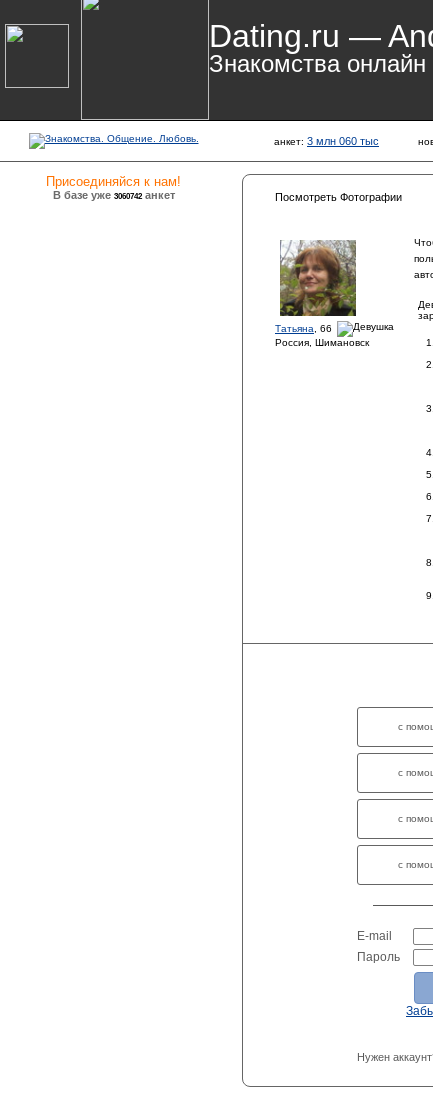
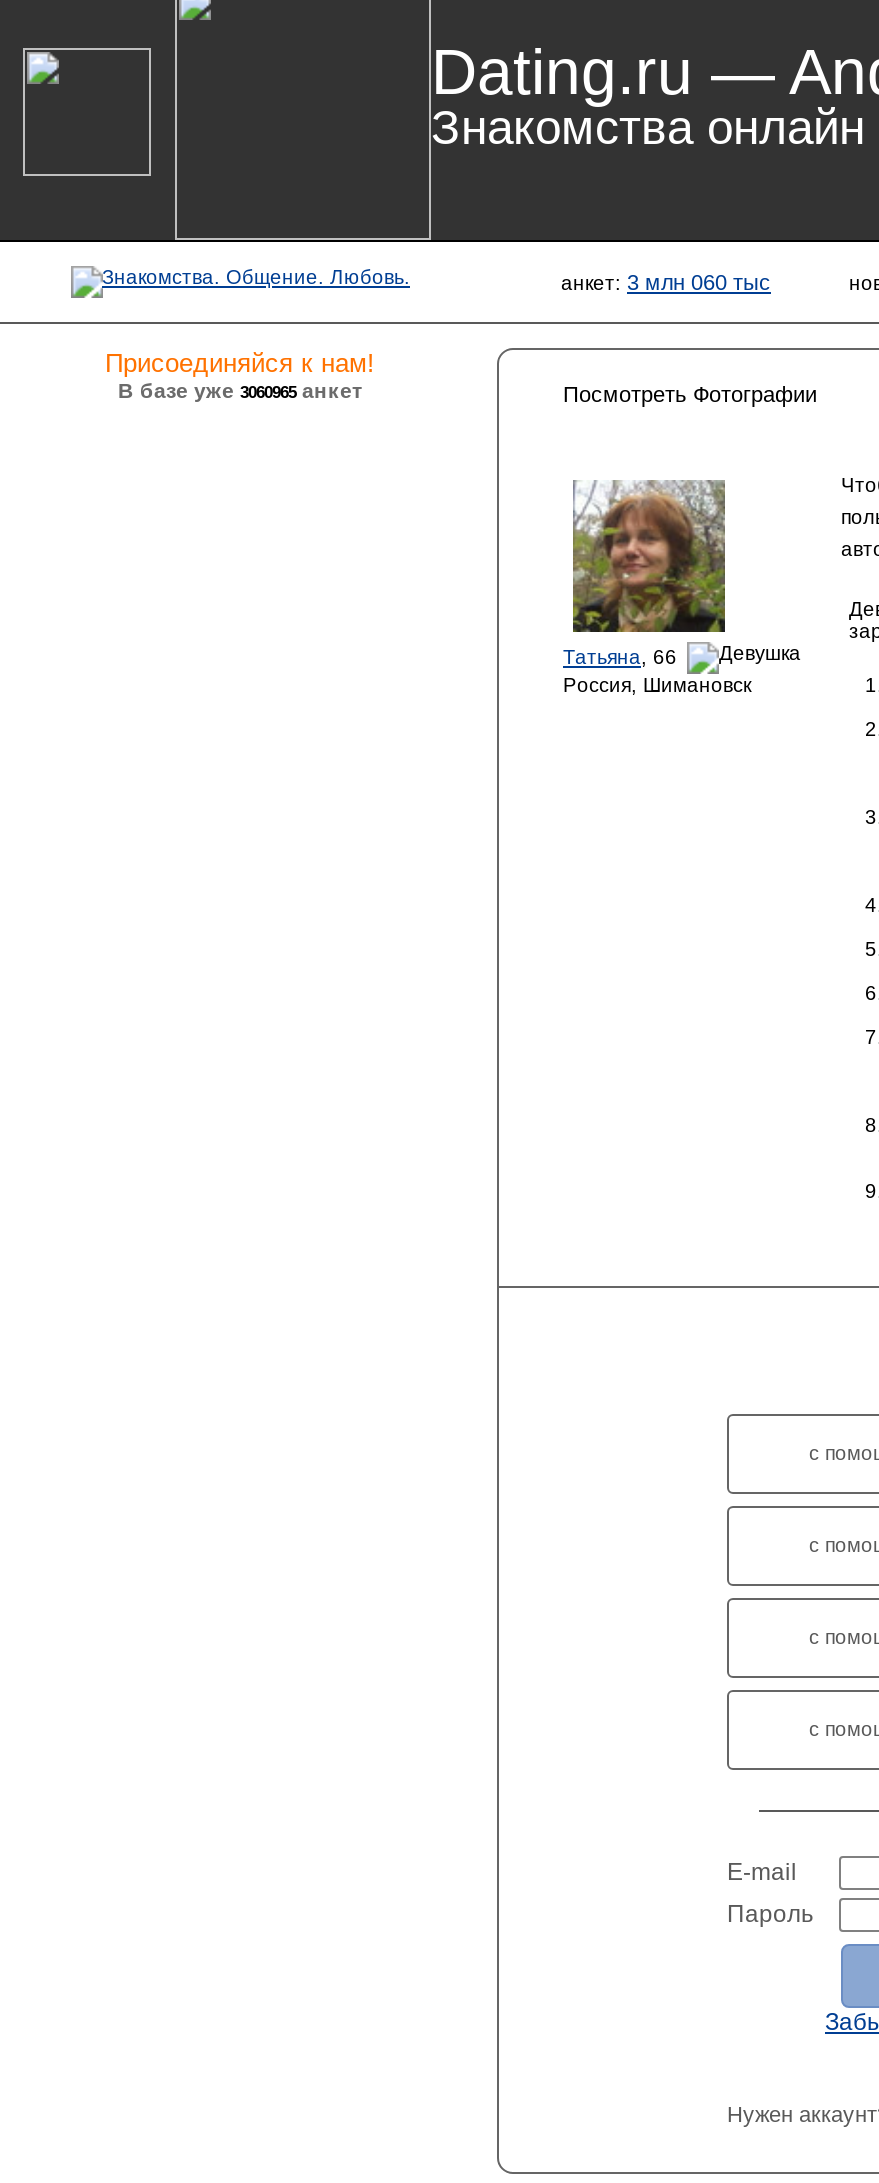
[52,189,174,201] В базе уже 3060742 анкет -> [118,378,362,402] В базе уже 3060965 анкет

